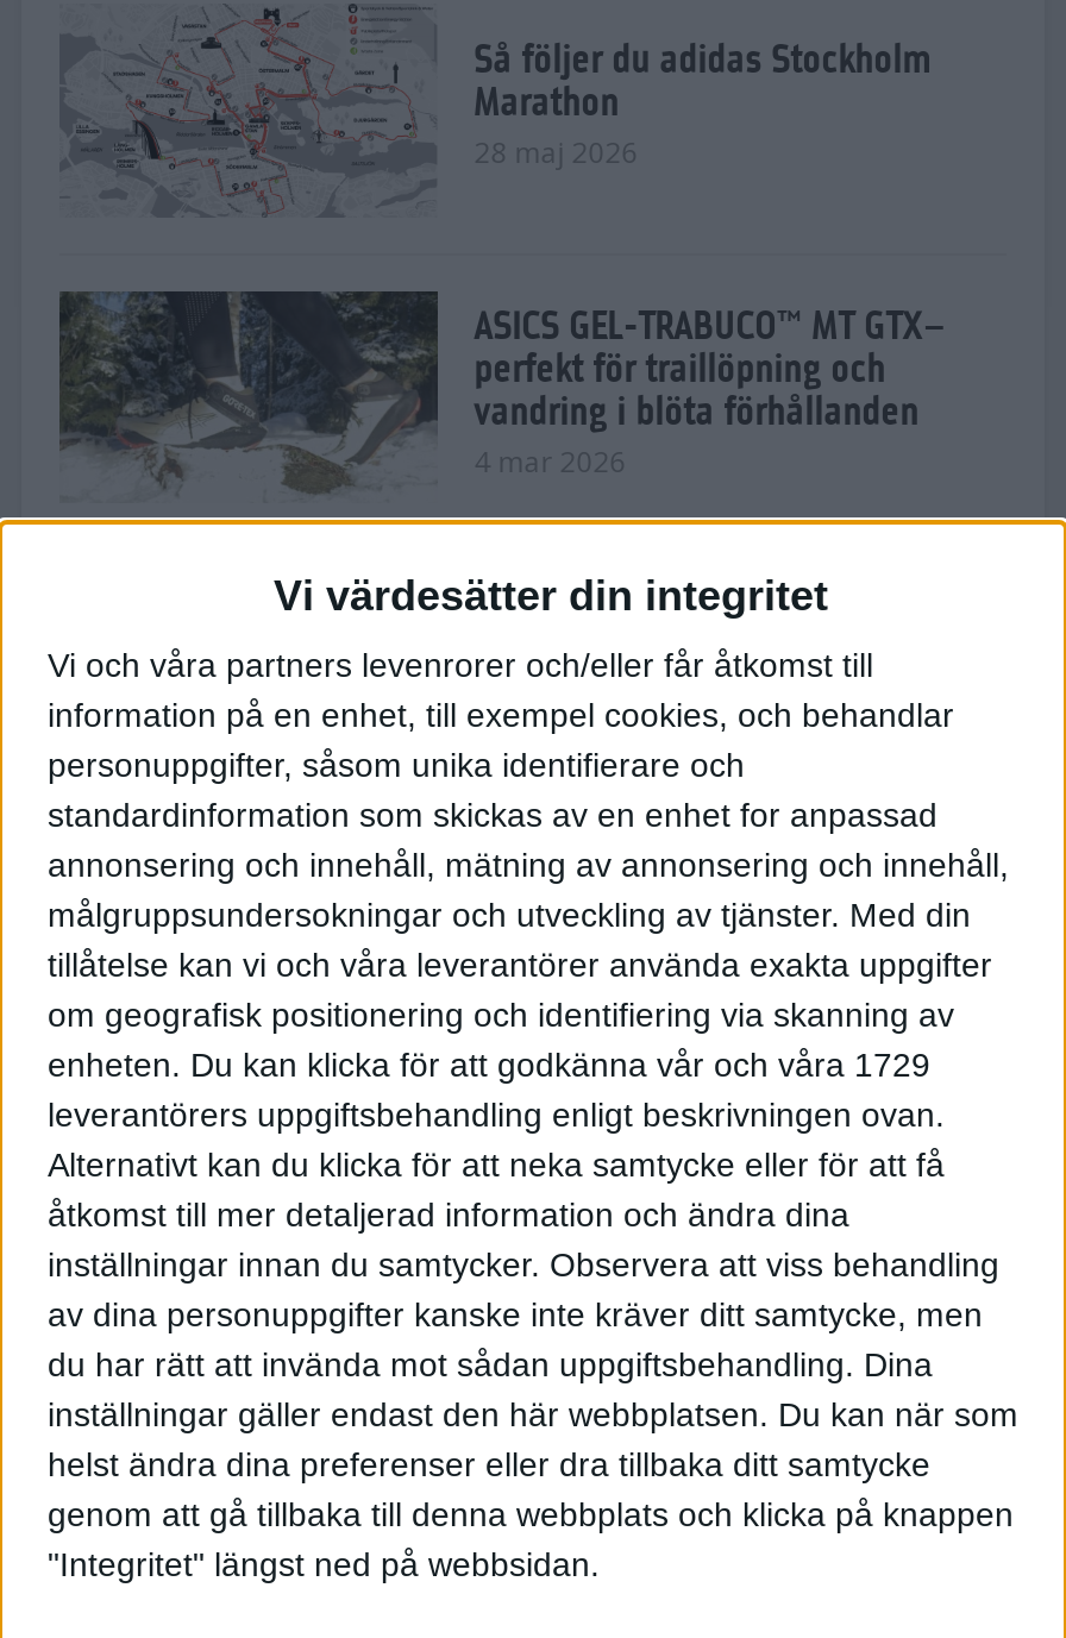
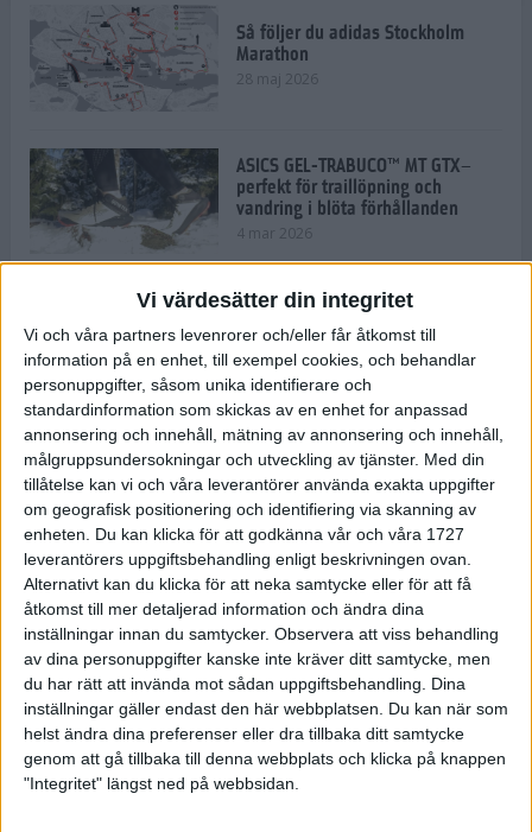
[48,1047,930,1085] enheten. Du kan klicka för att godkänna vår och våra 1729 -> [24,525,464,544] enheten. Du kan klicka för att godkänna vår och våra 1727

